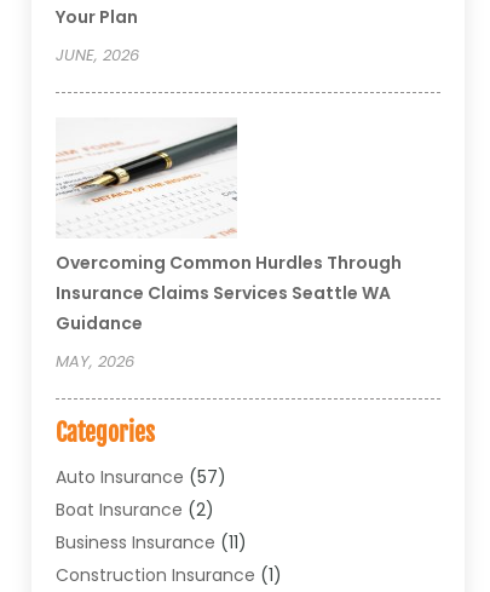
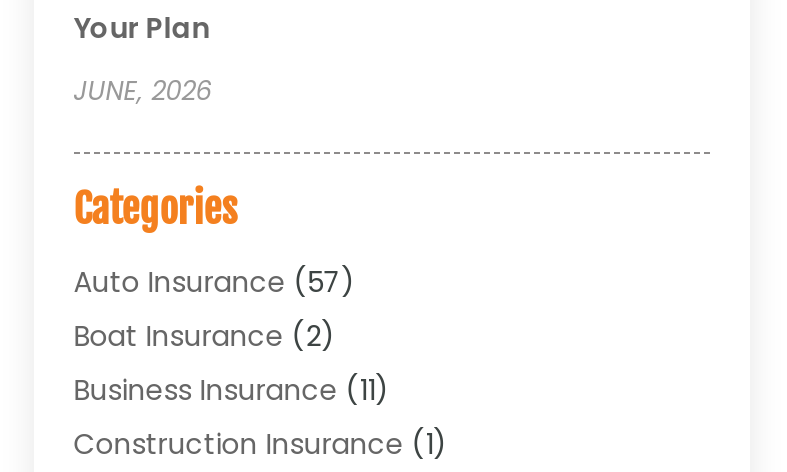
[55,122,401,372] [image] | Overcoming Common Hurdles Through | Insurance Claims Services Seattle WA | Guidance | MAY, 2026 -> none

